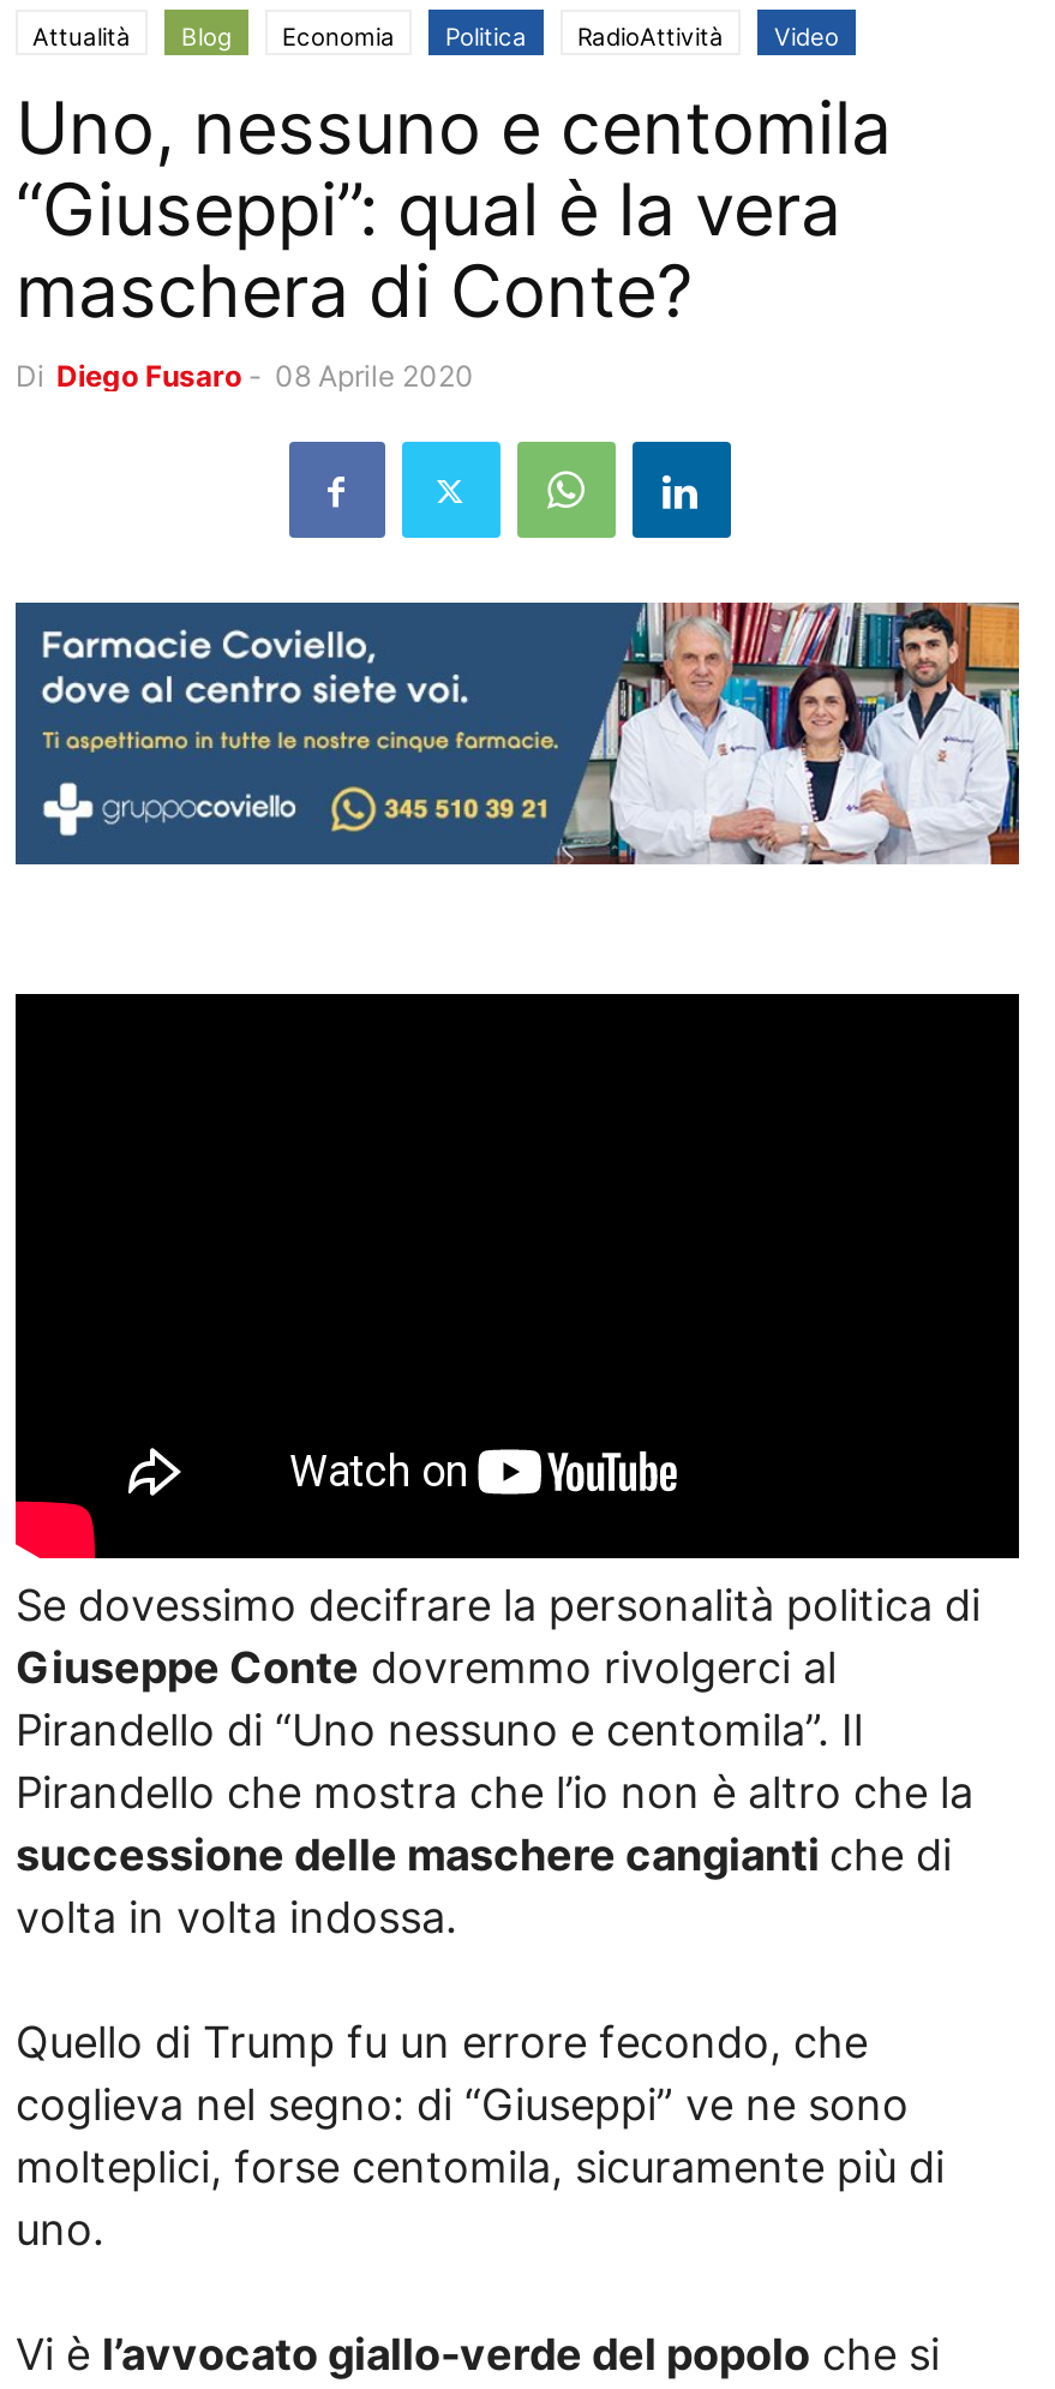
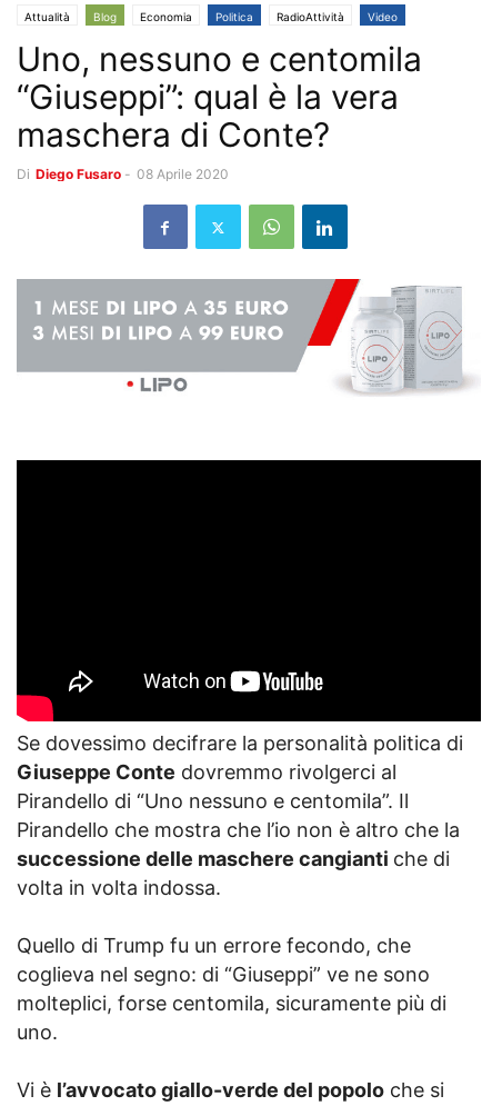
[13,600,1021,867] [image] -> [17,278,481,400] [image]

